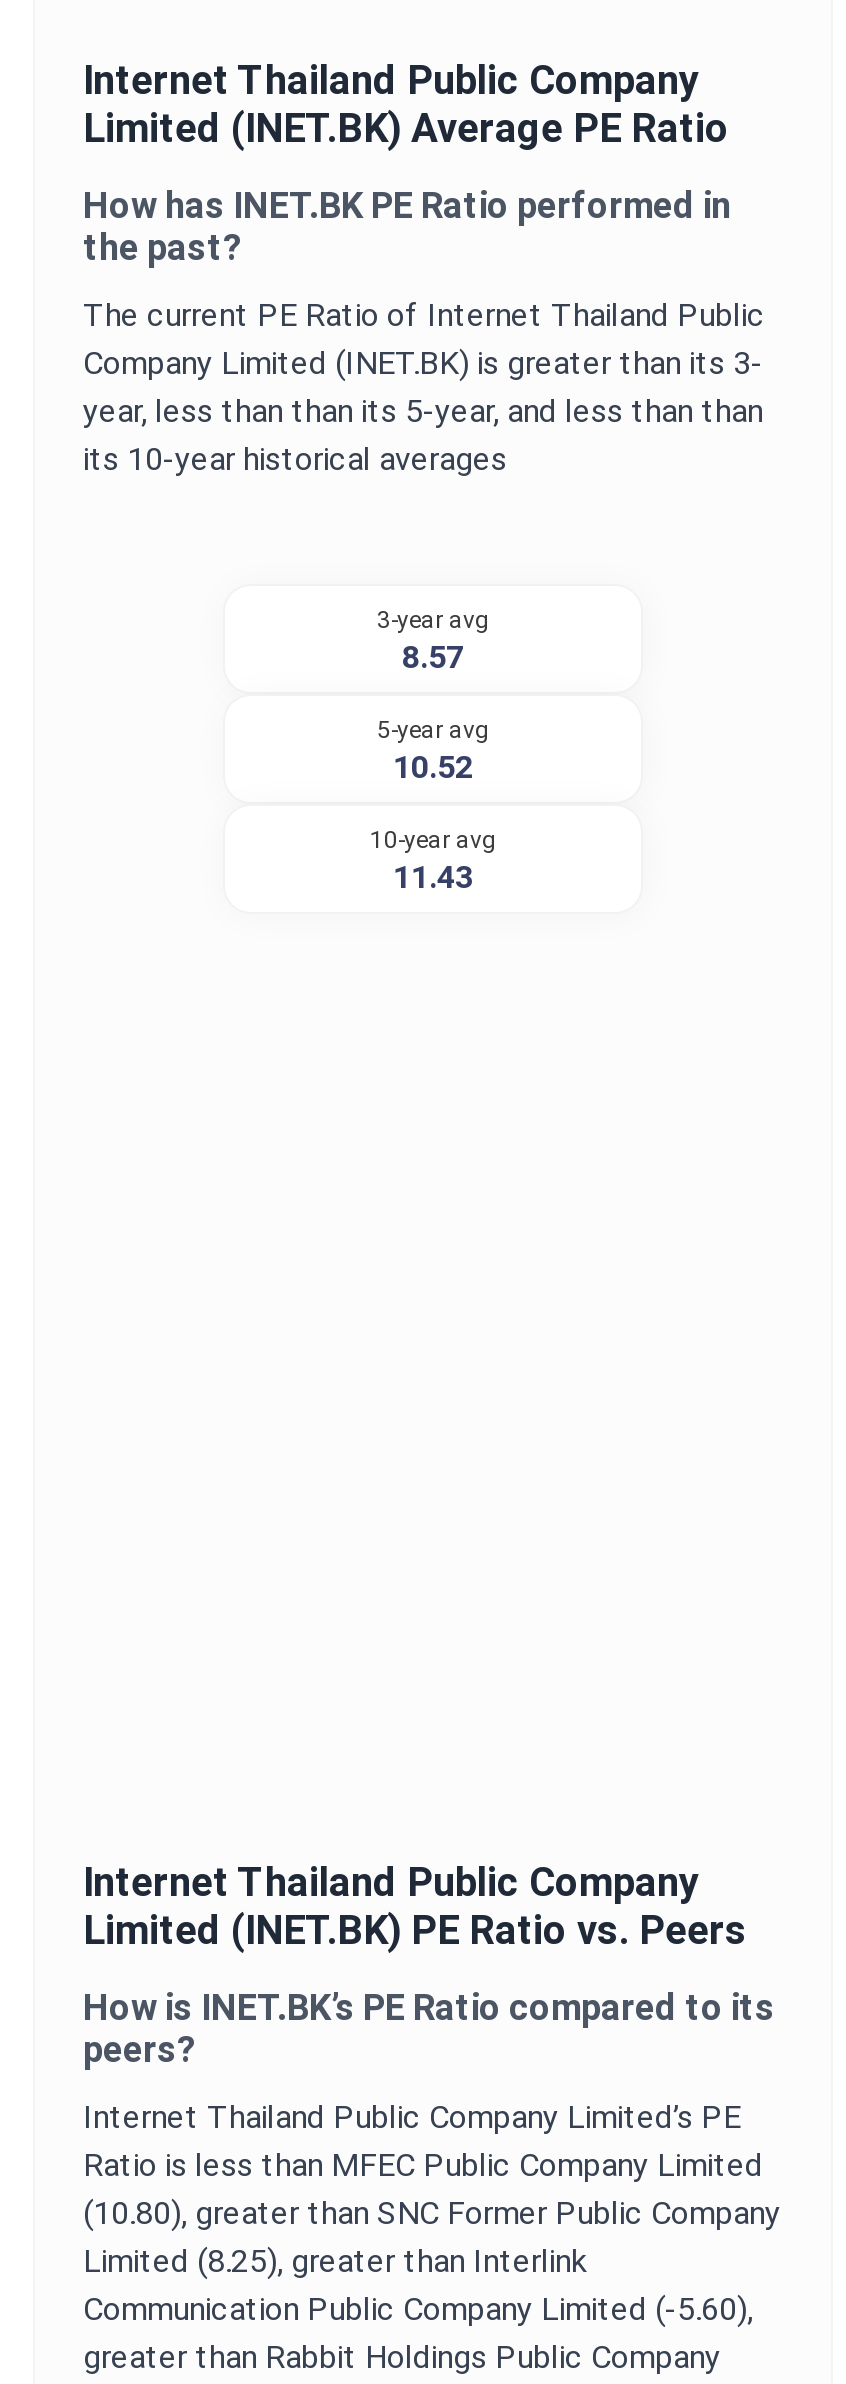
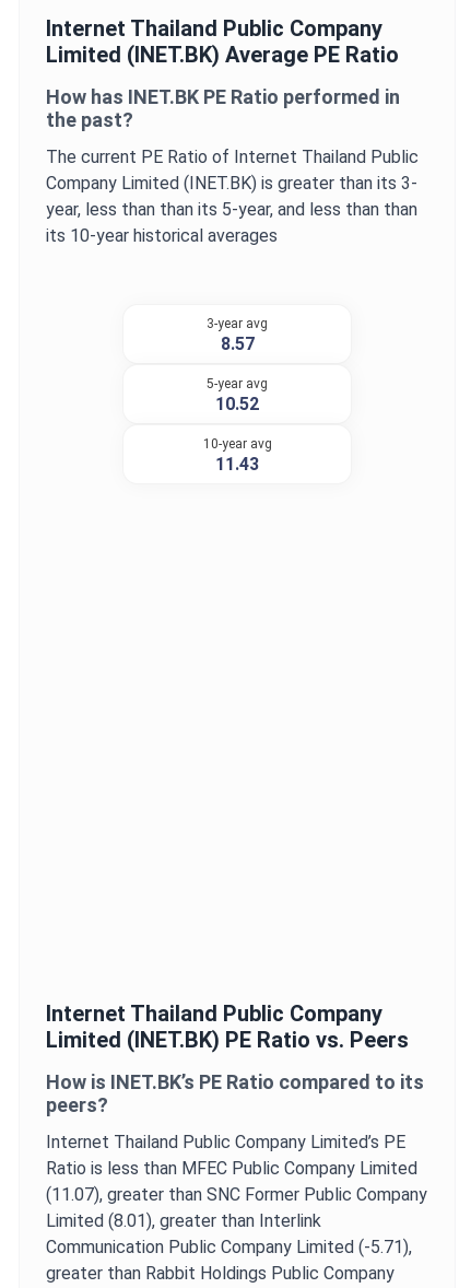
[83,2194,781,2232] (10.80), greater than SNC Former Public Company -> [46,1184,427,1205] (11.07), greater than SNC Former Public Company
[83,2242,587,2280] Limited (8.25), greater than Interlink -> [46,1210,321,1231] Limited (8.01), greater than Interlink
[83,2290,753,2328] Communication Public Company Limited (-5.60), -> [46,1237,412,1257] Communication Public Company Limited (-5.71),

